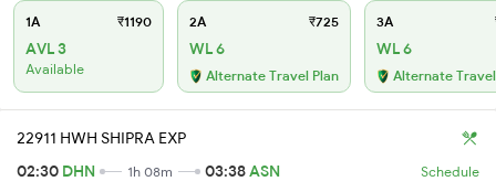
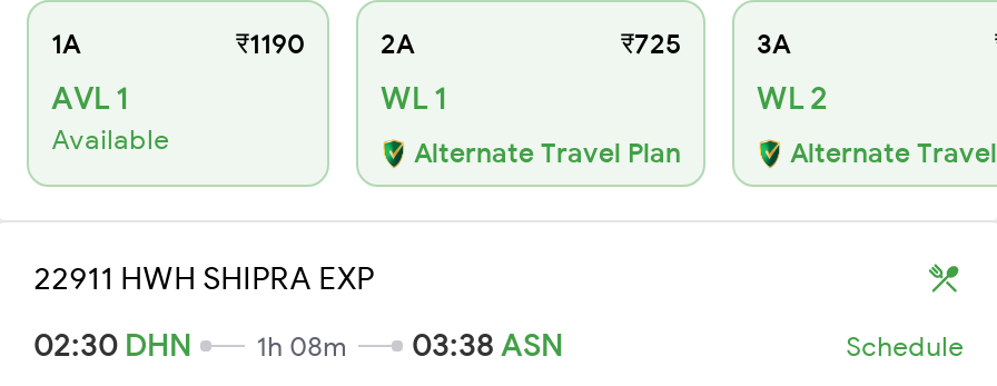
[25,39,66,58] AVL 3 -> [51,78,129,118] AVL 1
[189,39,225,58] WL 6 -> [381,78,447,118] WL 1
[376,39,412,58] WL 6 -> [757,78,828,118] WL 2

